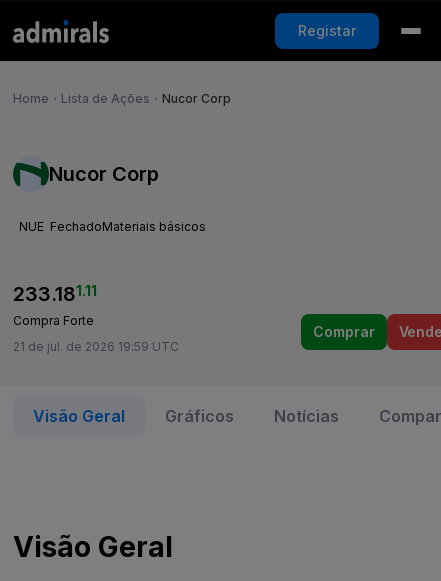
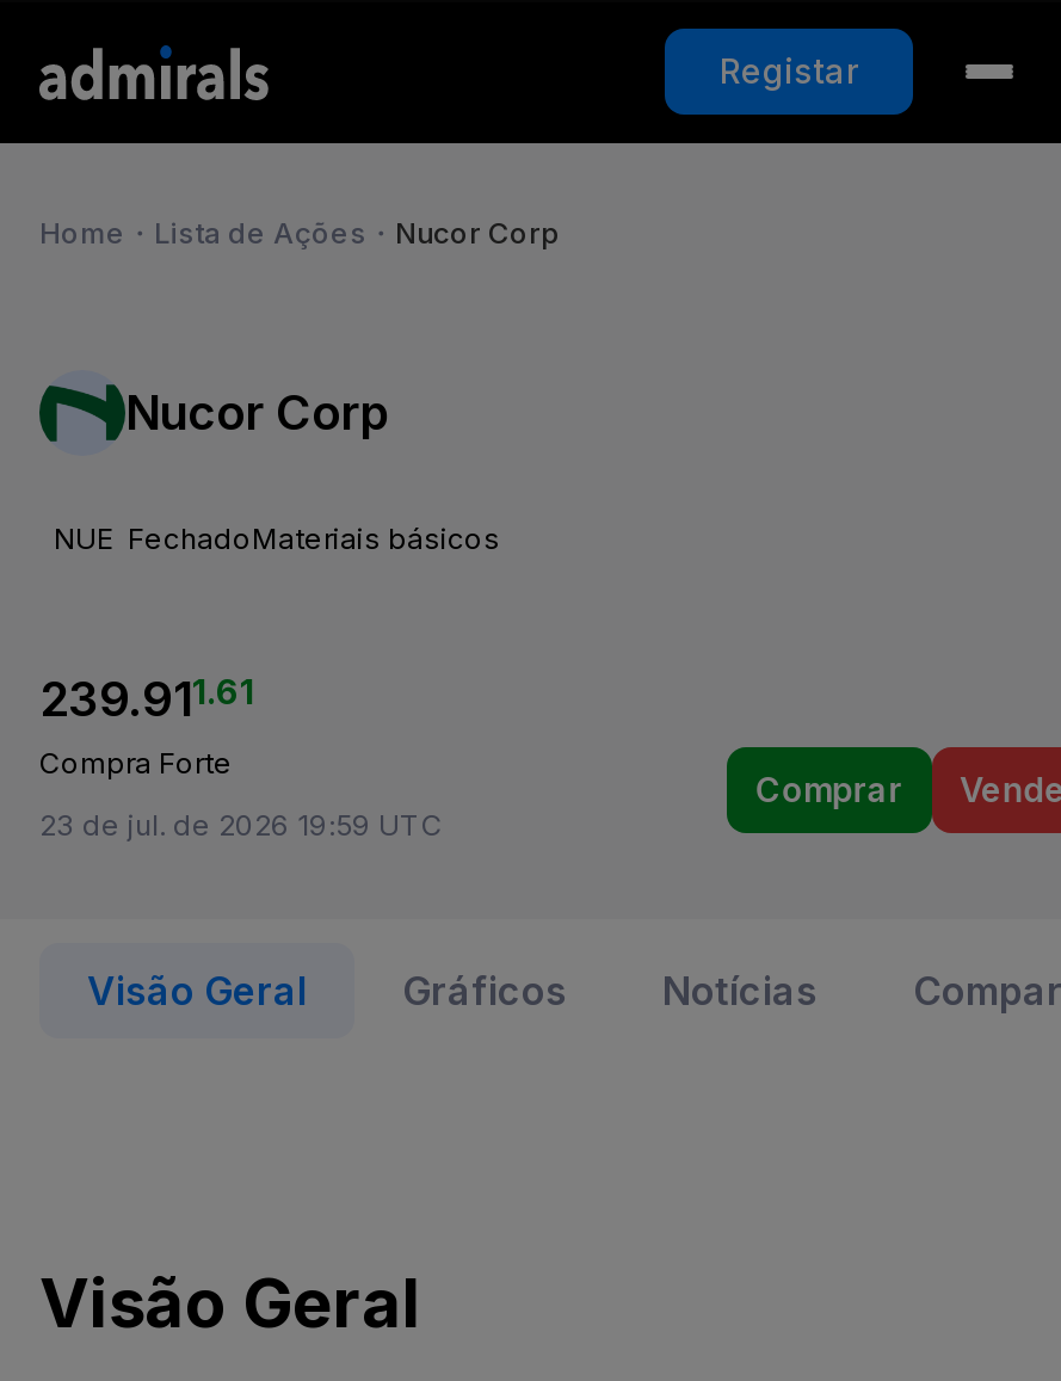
[13,282,97,306] 233.181.11 -> [39,672,254,729] 239.911.61
[13,339,179,354] 21 de jul. de 2026 19:59 UTC -> [39,808,443,844] 23 de jul. de 2026 19:59 UTC

